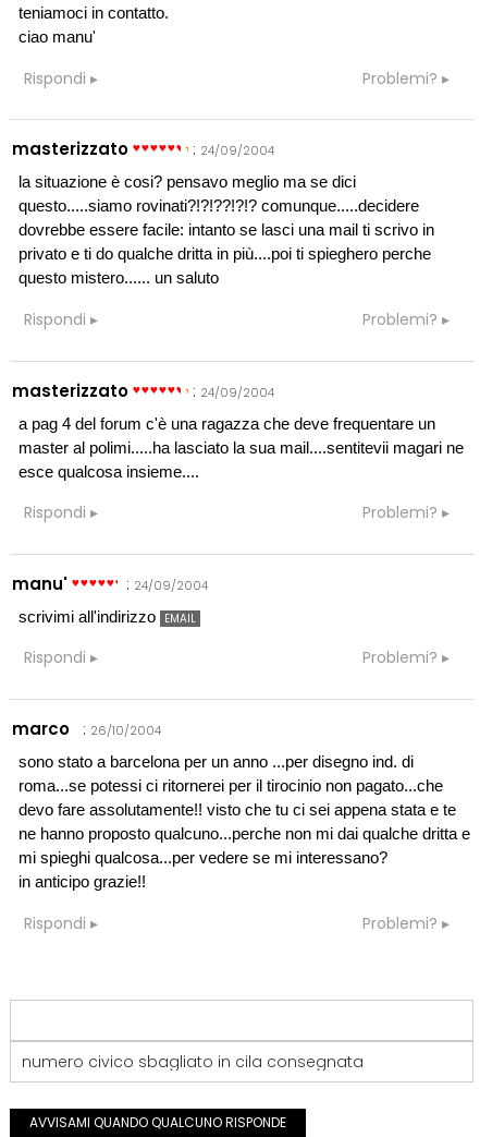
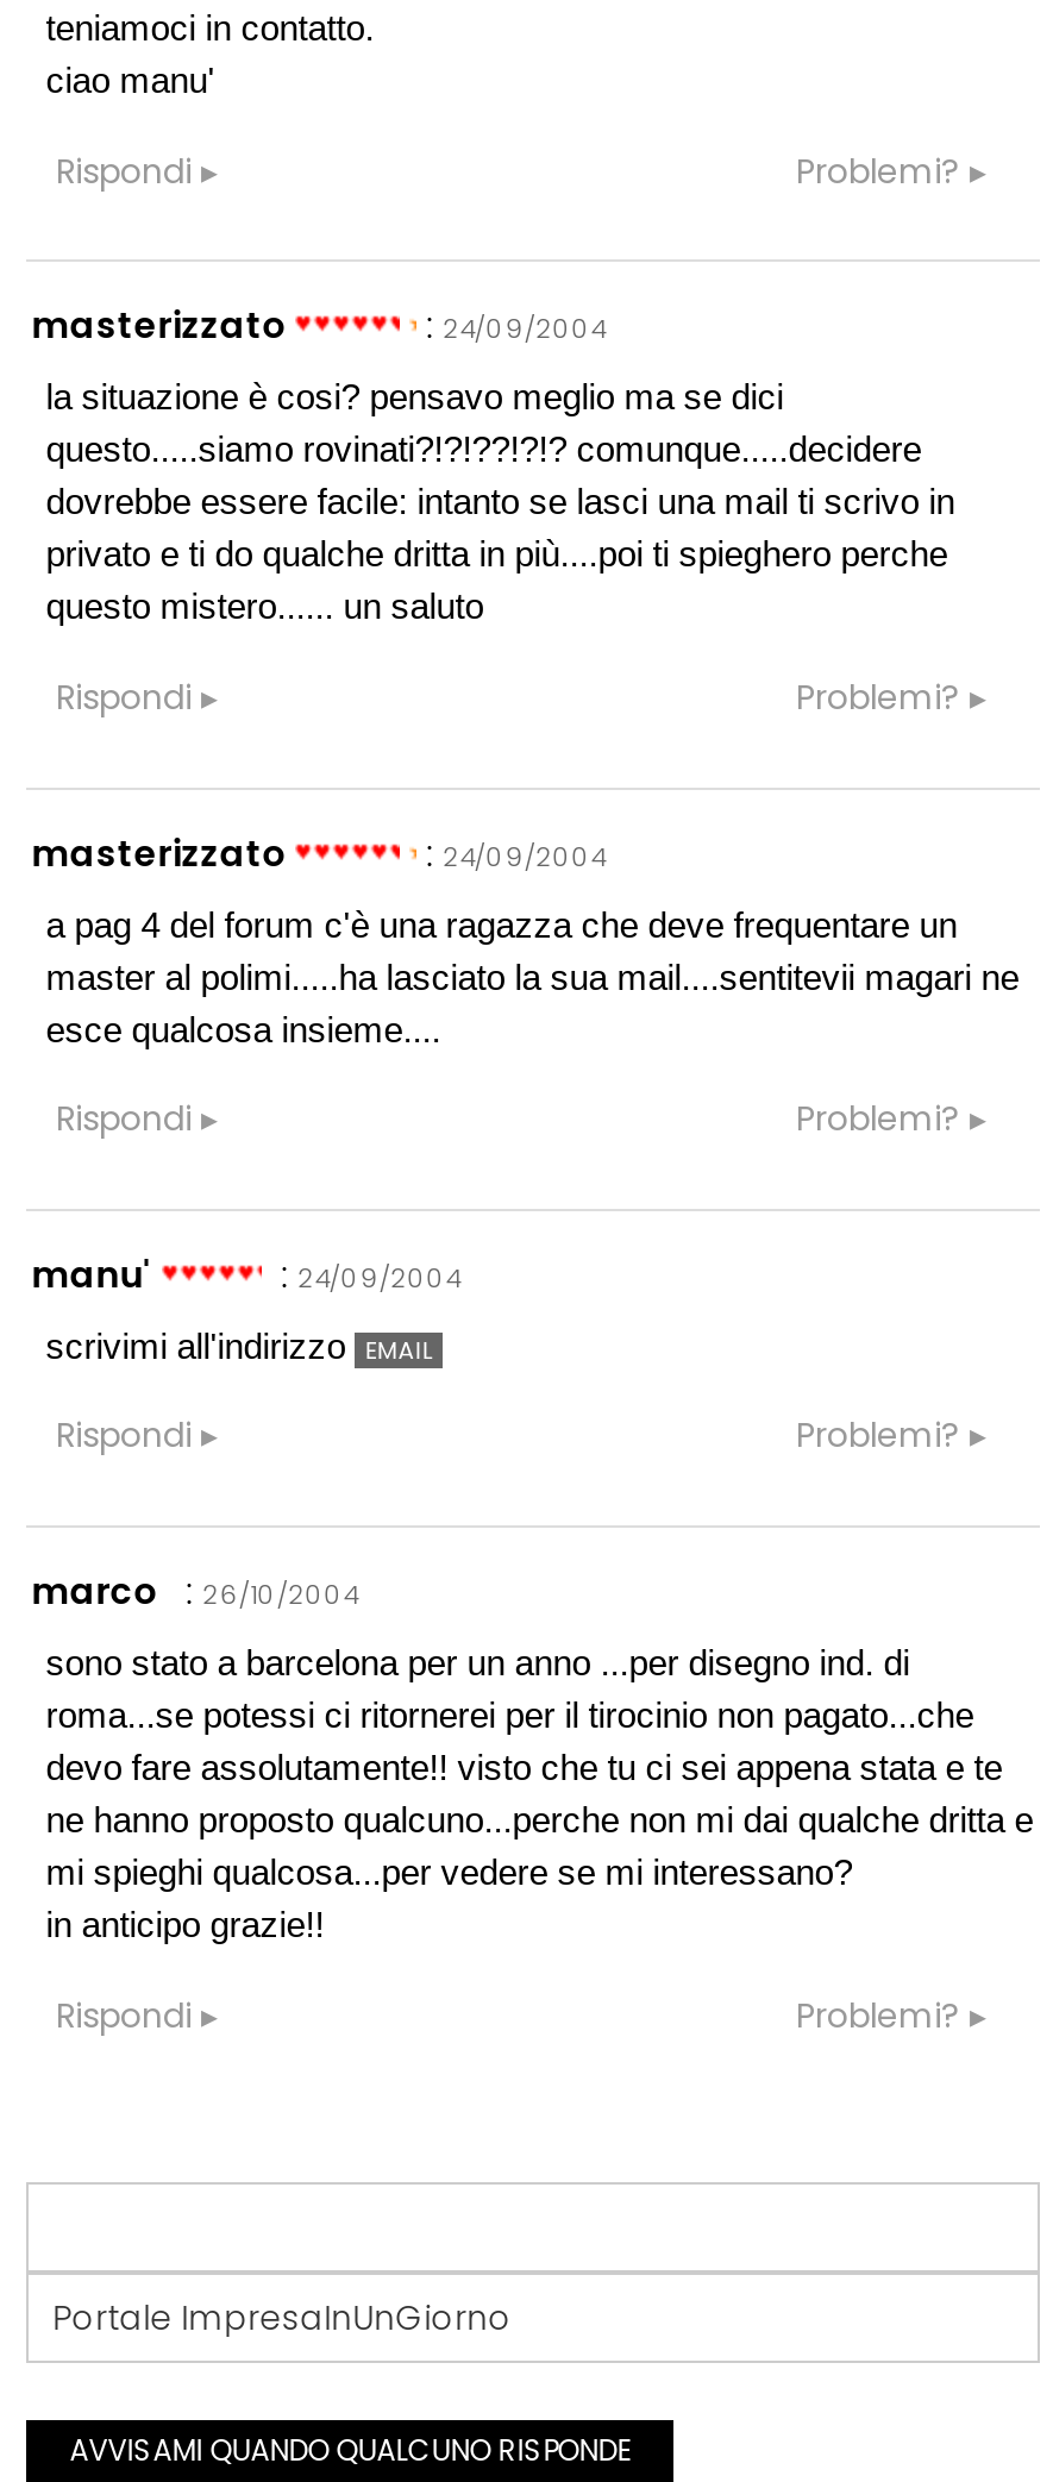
[22,1051,364,1072] numero civico sbagliato in cila consegnata -> [53,2294,512,2341] Portale ImpresaInUnGiorno

